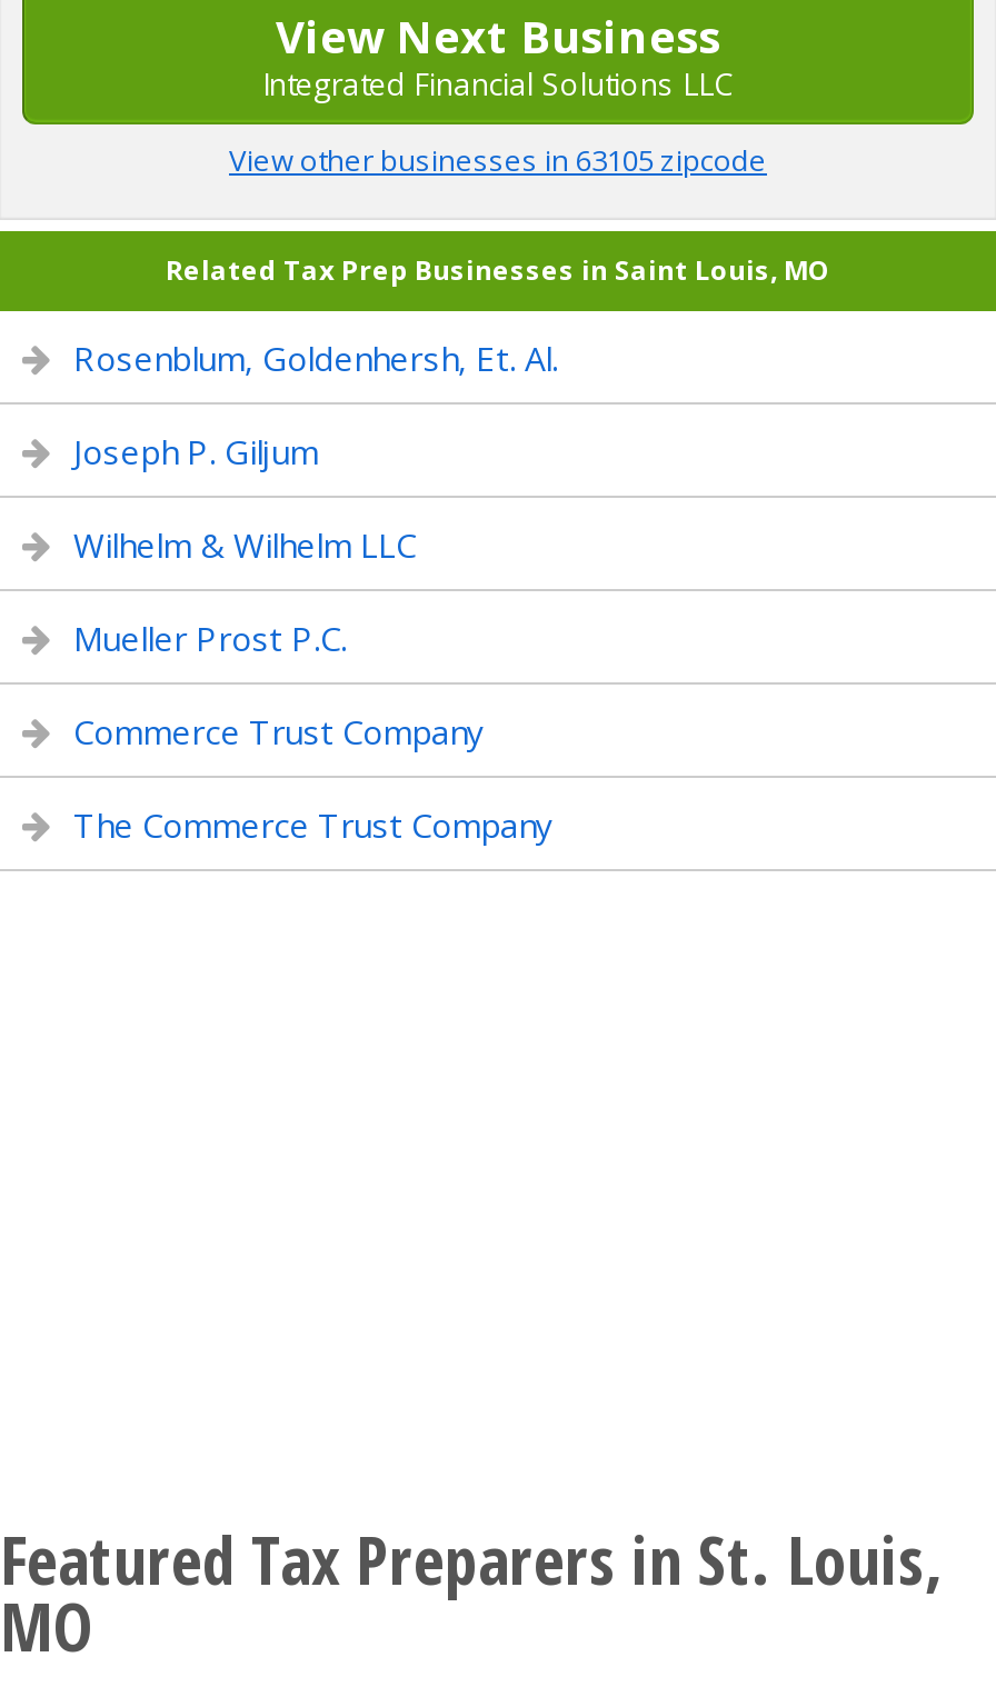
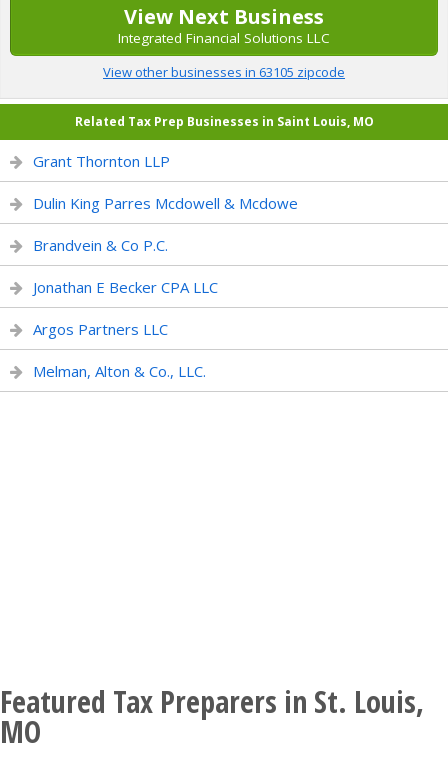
[73,336,558,380] Rosenblum, Goldenhersh, Et. Al. -> [33,151,170,171] Grant Thornton LLP
[73,429,318,473] Joseph P. Giljum -> [33,193,298,213] Dulin King Parres Mcdowell & Mcdowe
[73,522,416,567] Wilhelm & Wilhelm LLC -> [33,235,168,255] Brandvein & Co P.C.
[73,616,347,660] Mueller Prost P.C. -> [33,277,218,297] Jonathan E Becker CPA LLC
[73,709,485,753] Commerce Trust Company -> [33,319,168,339] Argos Partners LLC
[73,802,554,847] The Commerce Trust Company -> [33,361,206,381] Melman, Alton & Co., LLC.

